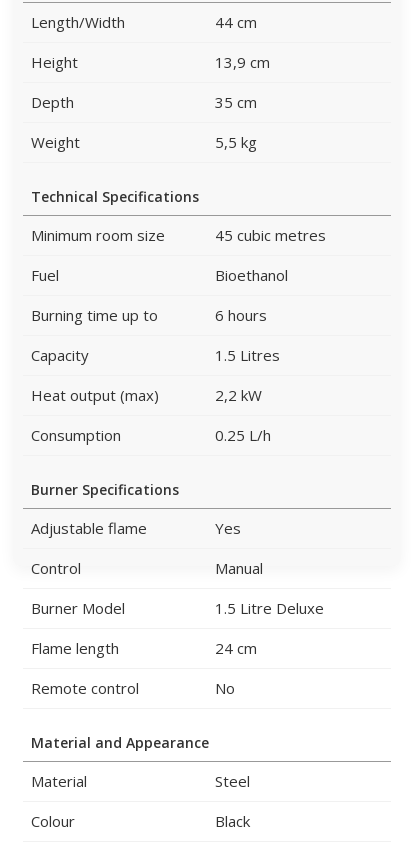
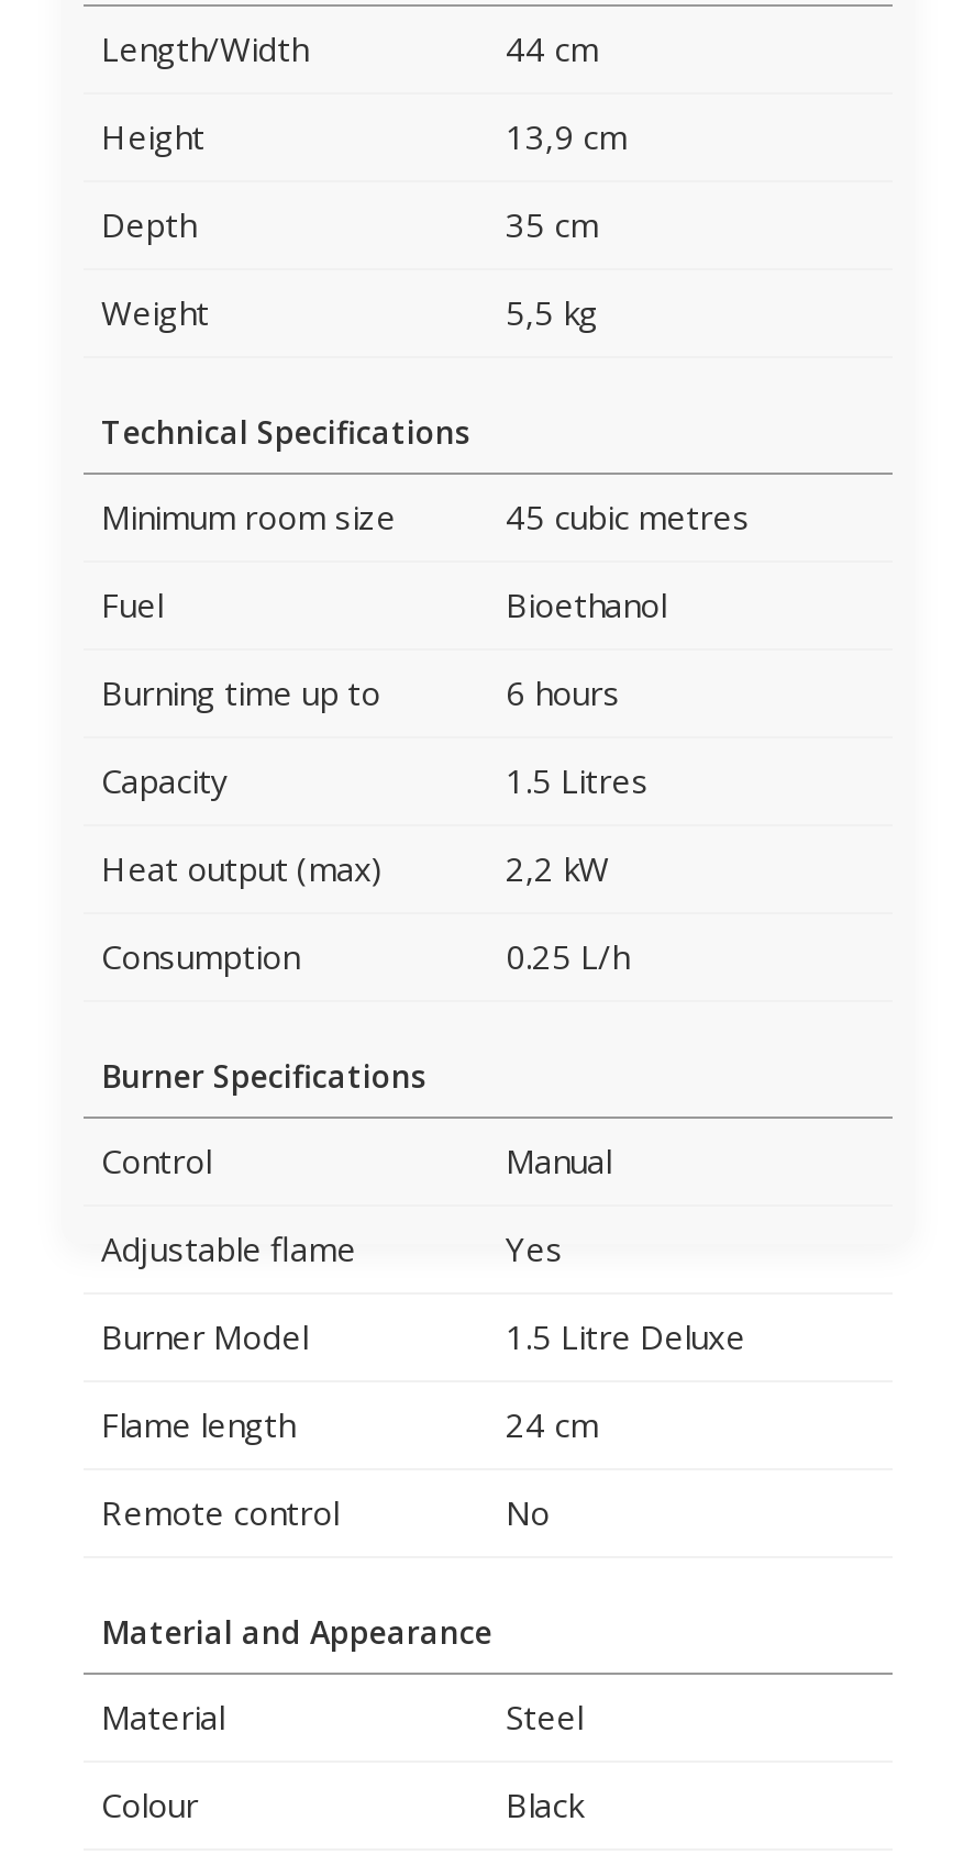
moved [31,518,241,538] -> [101,1226,563,1270]: Adjustable flame | Yes
moved [31,558,263,578] -> [101,1138,611,1182]: Control | Manual

